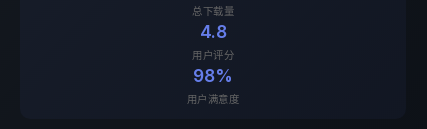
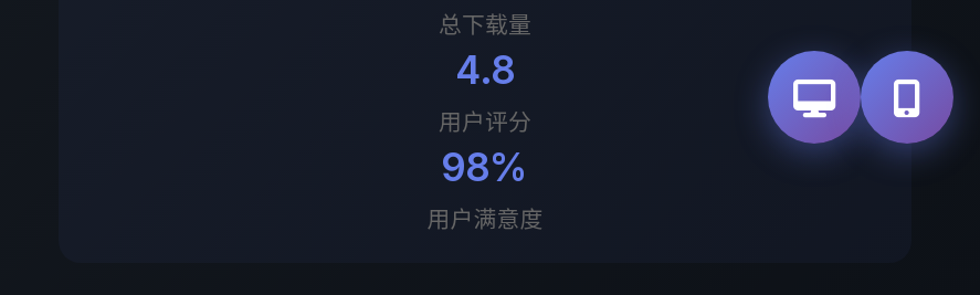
none -> [763,49,960,157] [image]

